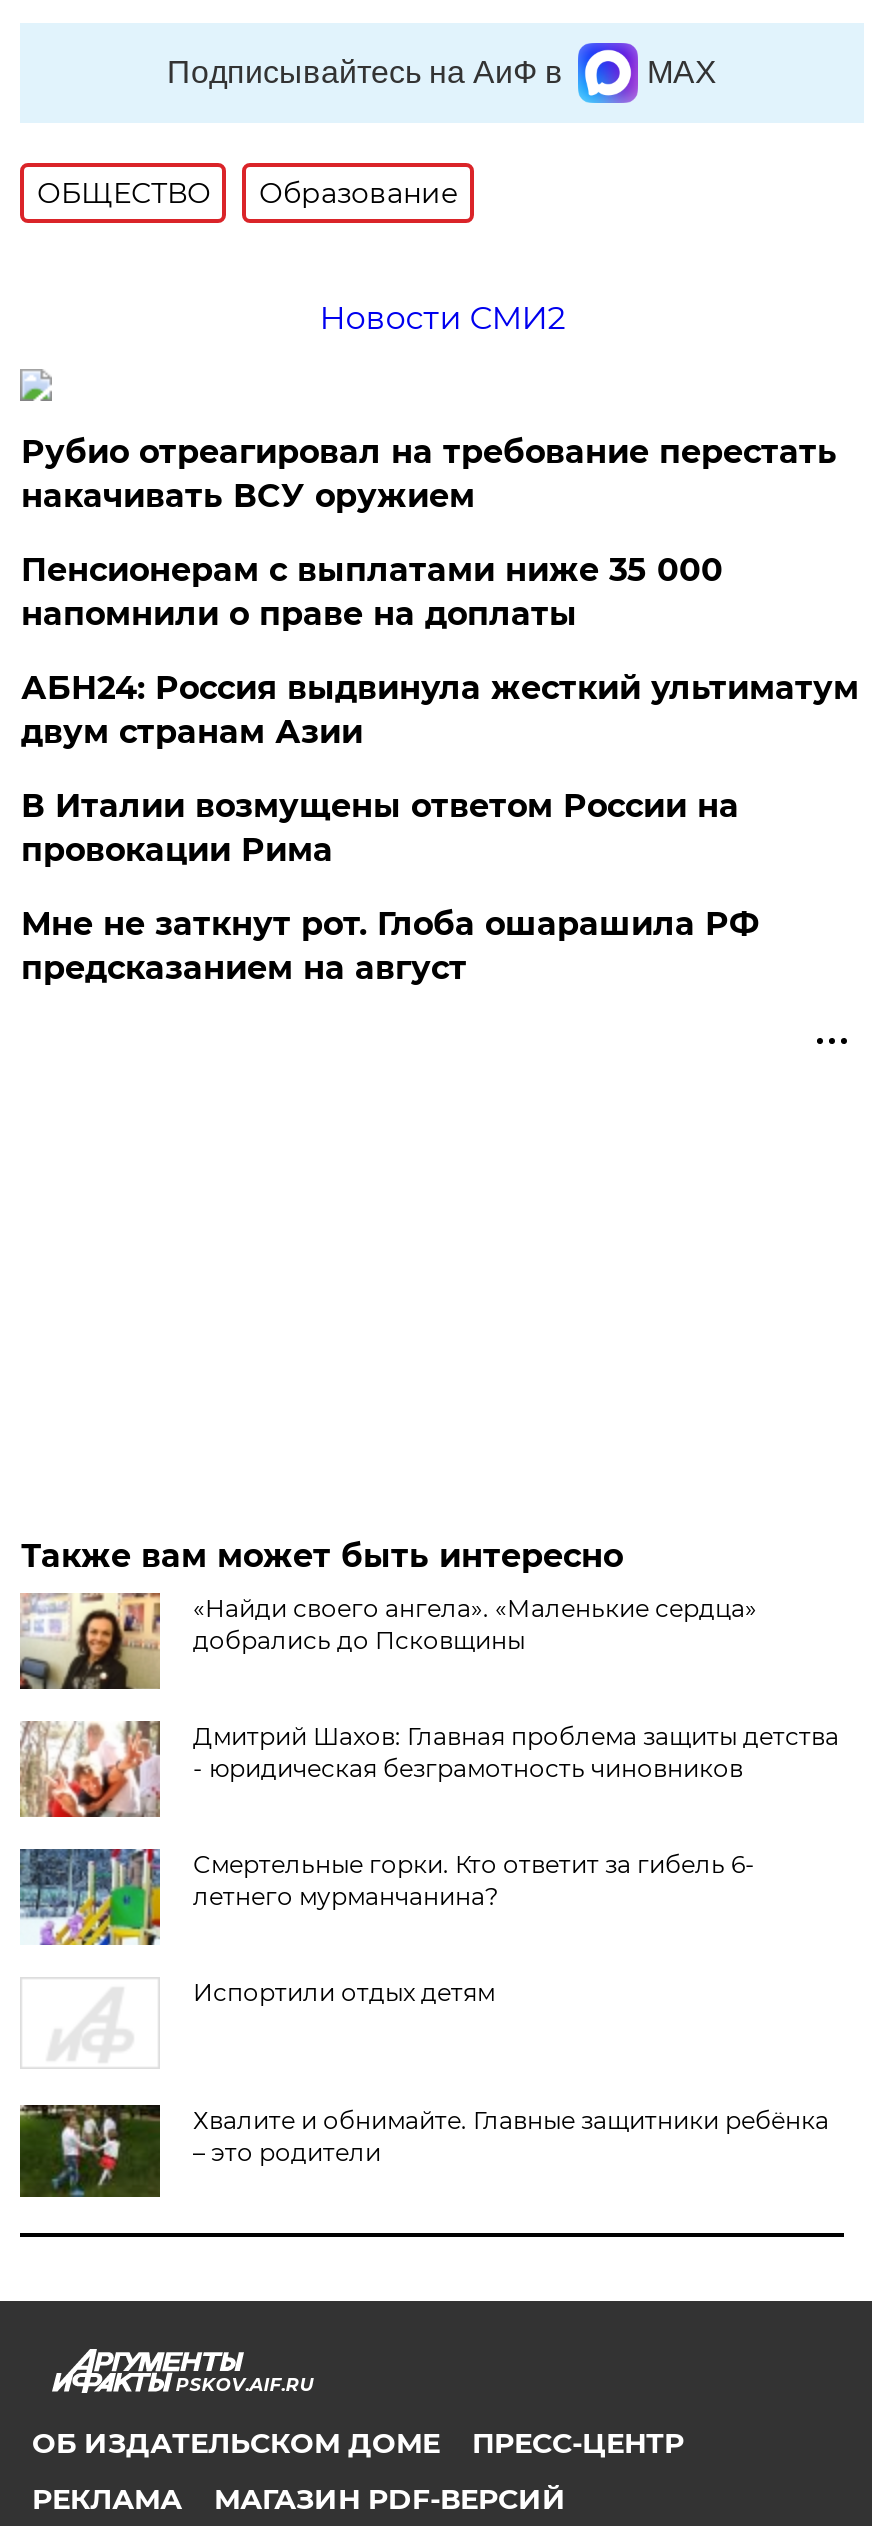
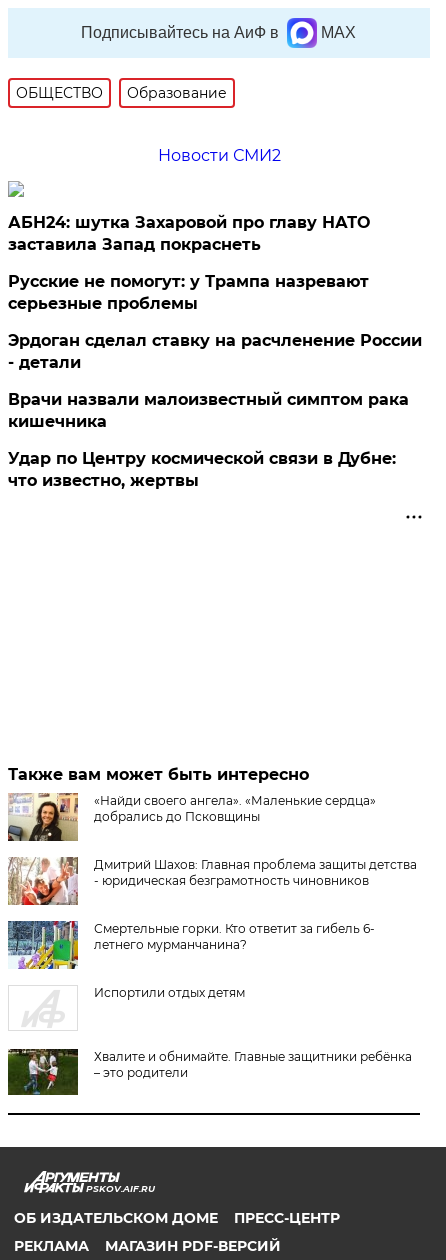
[21,433,837,515] Рубио отреагировал на требование перестать | накачивать ВСУ оружием -> [8,213,370,254] АБН24: шутка Захаровой про главу НАТО | заставила Запад покраснеть
[21,551,723,633] Пенсионерам с выплатами ниже 35 000 | напомнили о праве на доплаты -> [8,272,369,313] Русские не помогут: у Трампа назревают | серьезные проблемы
[21,669,859,751] АБН24: Россия выдвинула жесткий ультиматум | двум странам Азии -> [8,331,422,372] Эрдоган сделал ставку на расчленение России | - детали
[21,787,739,869] В Италии возмущены ответом России на | провокации Рима -> [8,390,409,431] Врачи назвали малоизвестный симптом рака | кишечника
[21,905,759,987] Мне не заткнут рот. Глоба ошарашила РФ | предсказанием на август -> [8,449,396,490] Удар по Центру космической связи в Дубне: | что известно, жертвы

